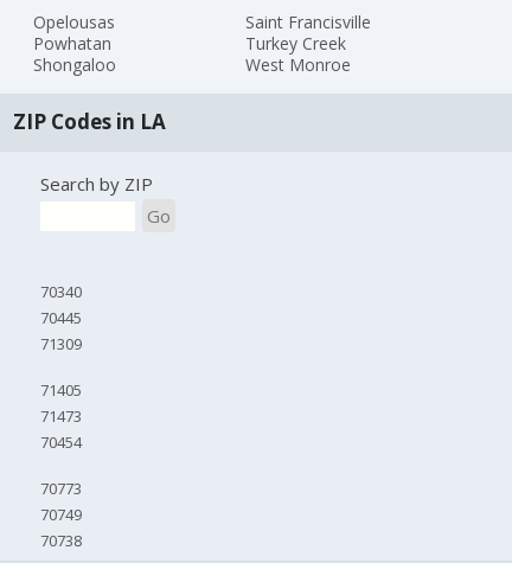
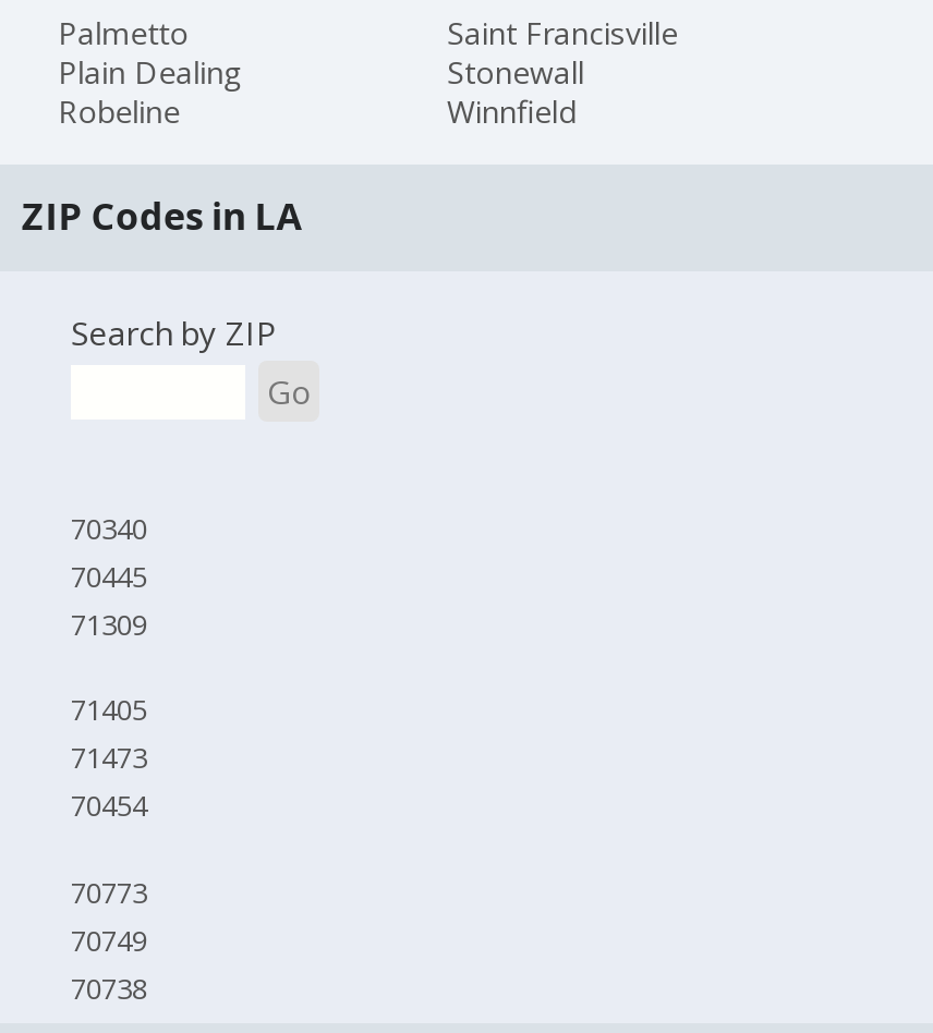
[33,10,116,75] Opelousas | Powhatan | Shongaloo -> [58,12,241,132] Palmetto | Plain Dealing | Robeline
[245,32,350,75] Turkey Creek | West Monroe -> [447,51,584,132] Stonewall | Winnfield

